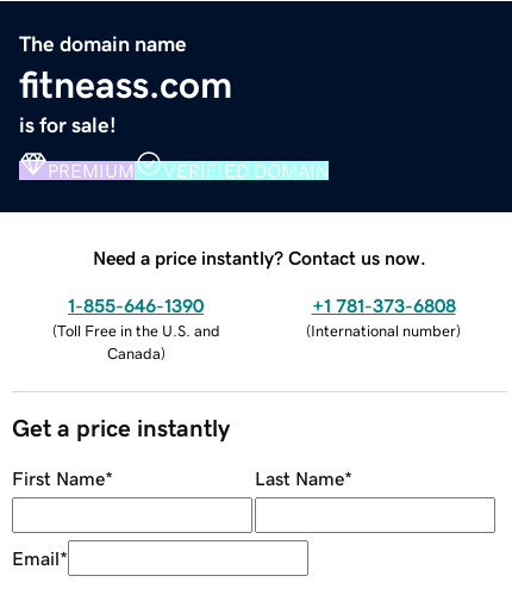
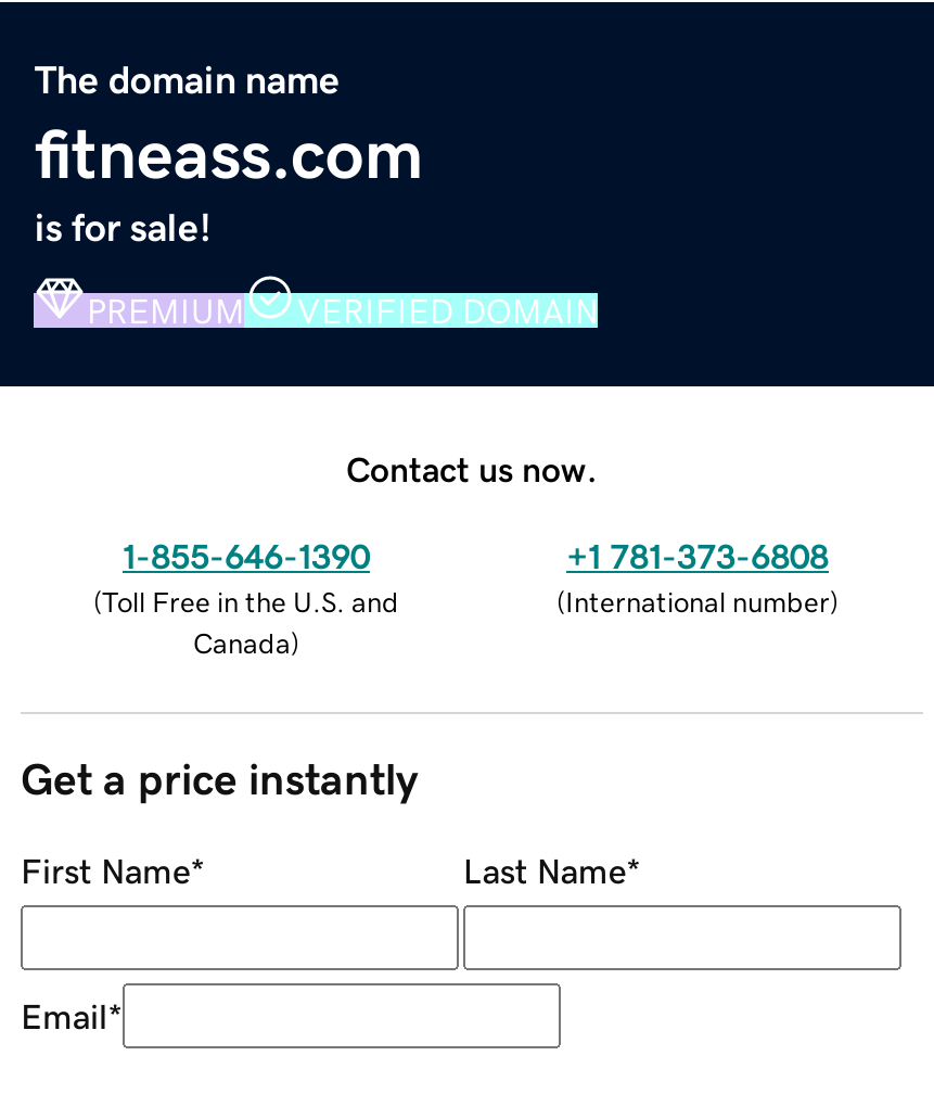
[93,248,426,267] Need a price instantly? Contact us now. -> [346,451,598,485] Contact us now.

